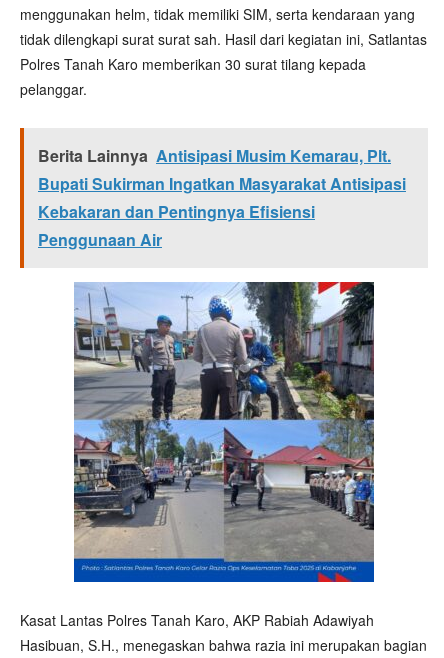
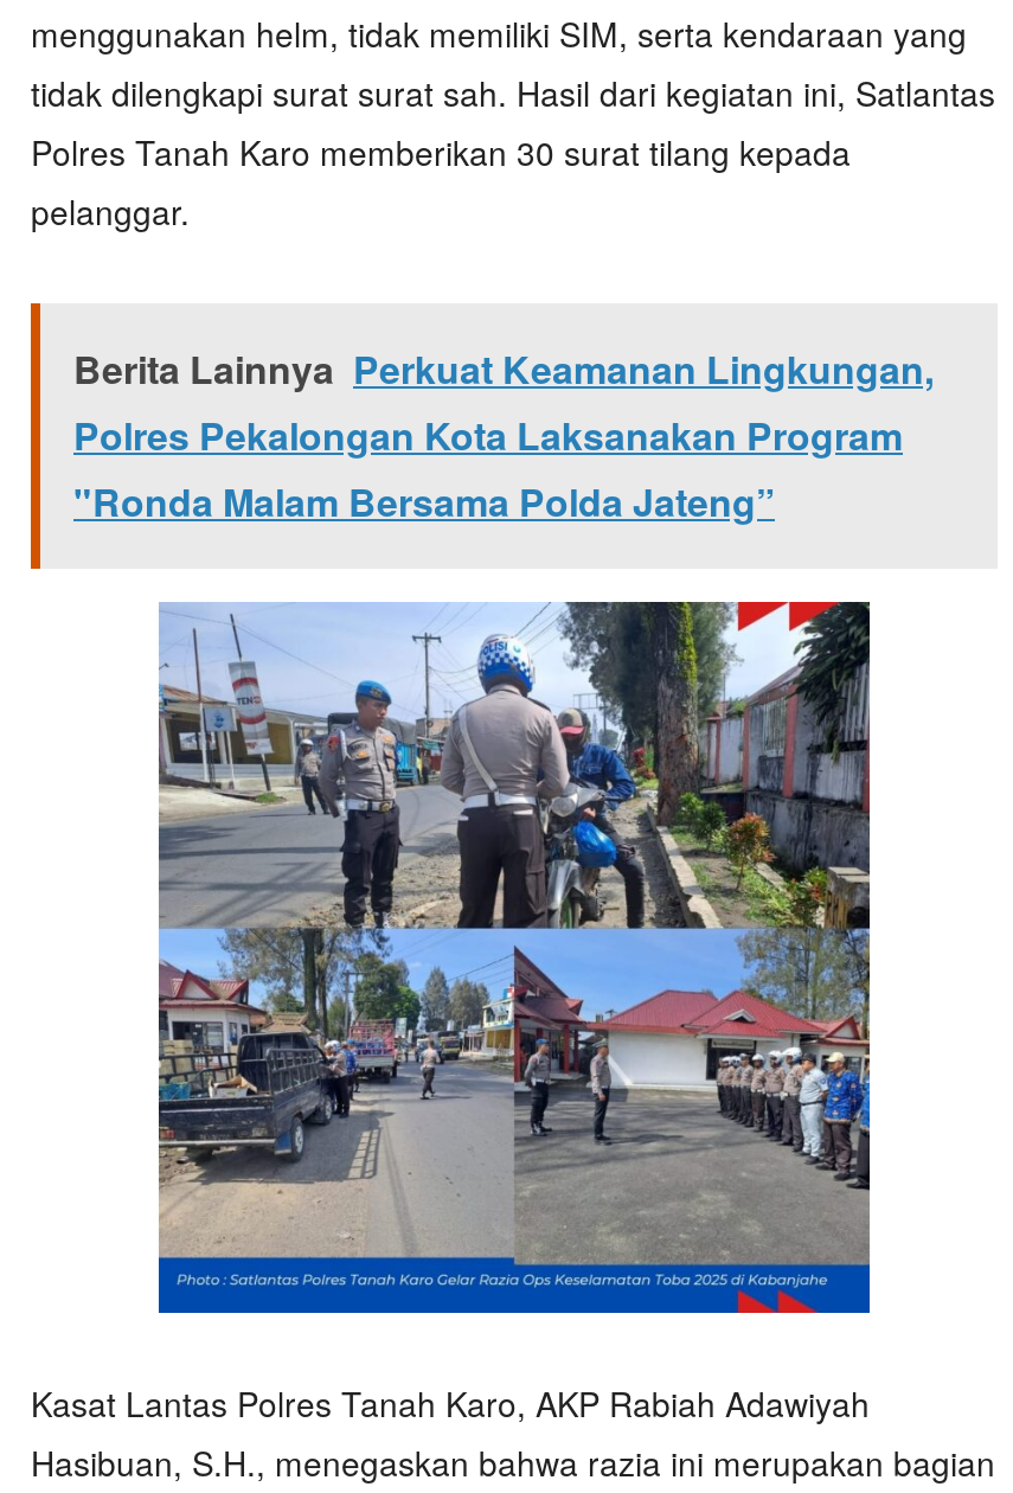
[38,144,406,251] Berita Lainnya Antisipasi Musim Kemarau, Plt. | Bupati Sukirman Ingatkan Masyarakat Antisipasi | Kebakaran dan Pentingnya Efisiensi | Penggunaan Air -> [73,341,934,528] Berita Lainnya Perkuat Keamanan Lingkungan, | Polres Pekalongan Kota Laksanakan Program | "Ronda Malam Bersama Polda Jateng”

